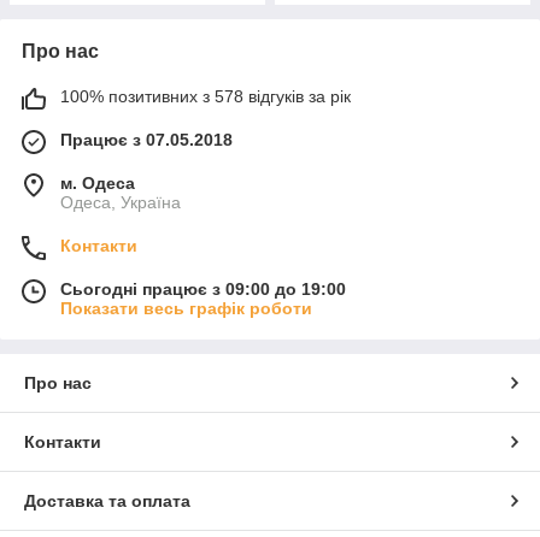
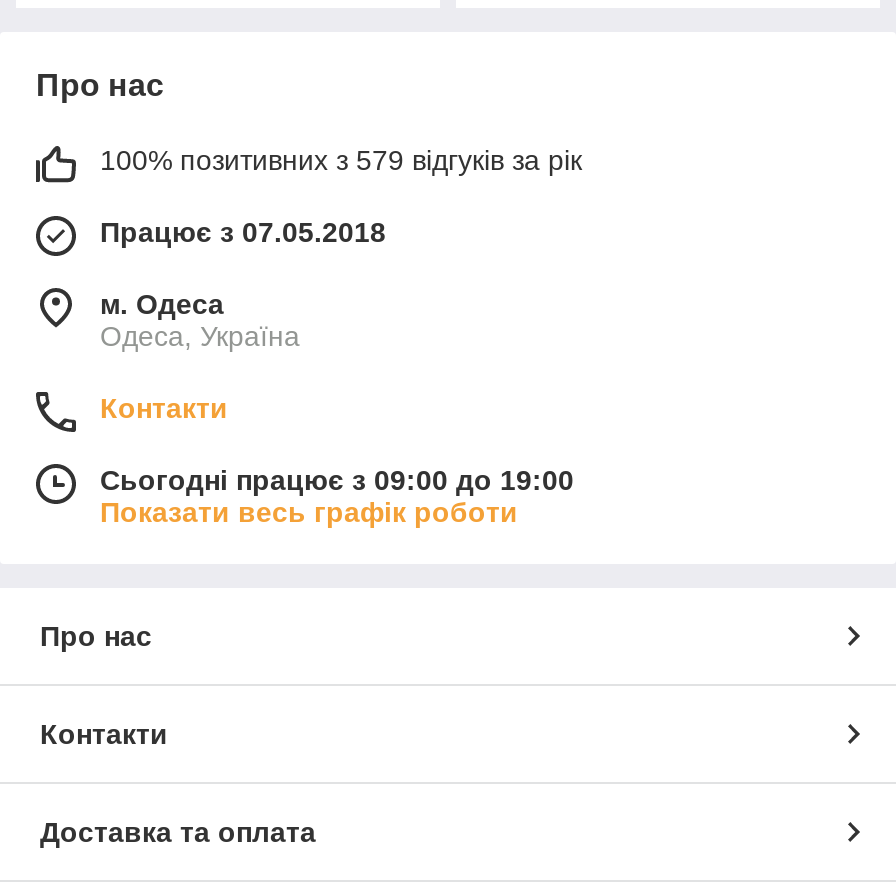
[60,87,351,106] 100% позитивних з 578 відгуків за рік -> [100,145,582,177] 100% позитивних з 579 відгуків за рік

